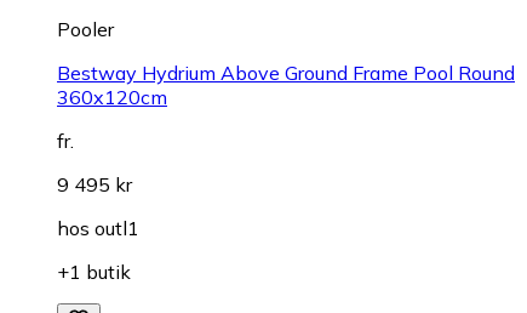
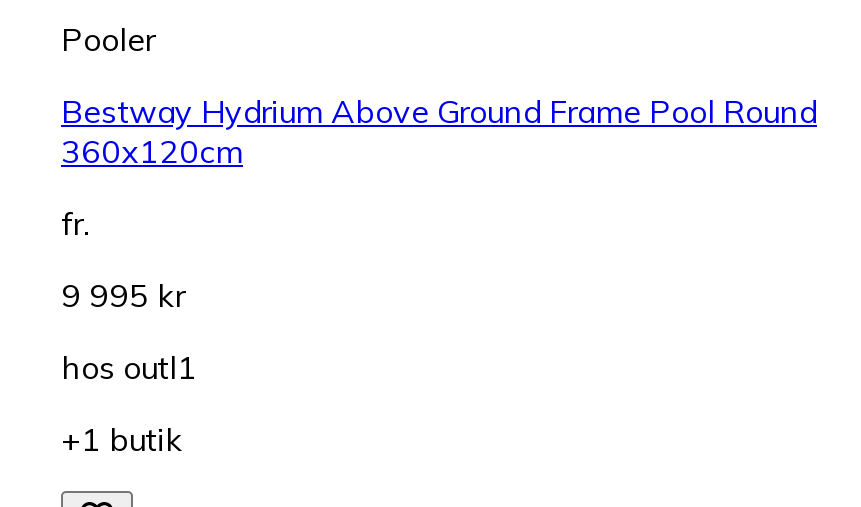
[57,172,132,196] 9 495 kr -> [61,275,185,315] 9 995 kr

